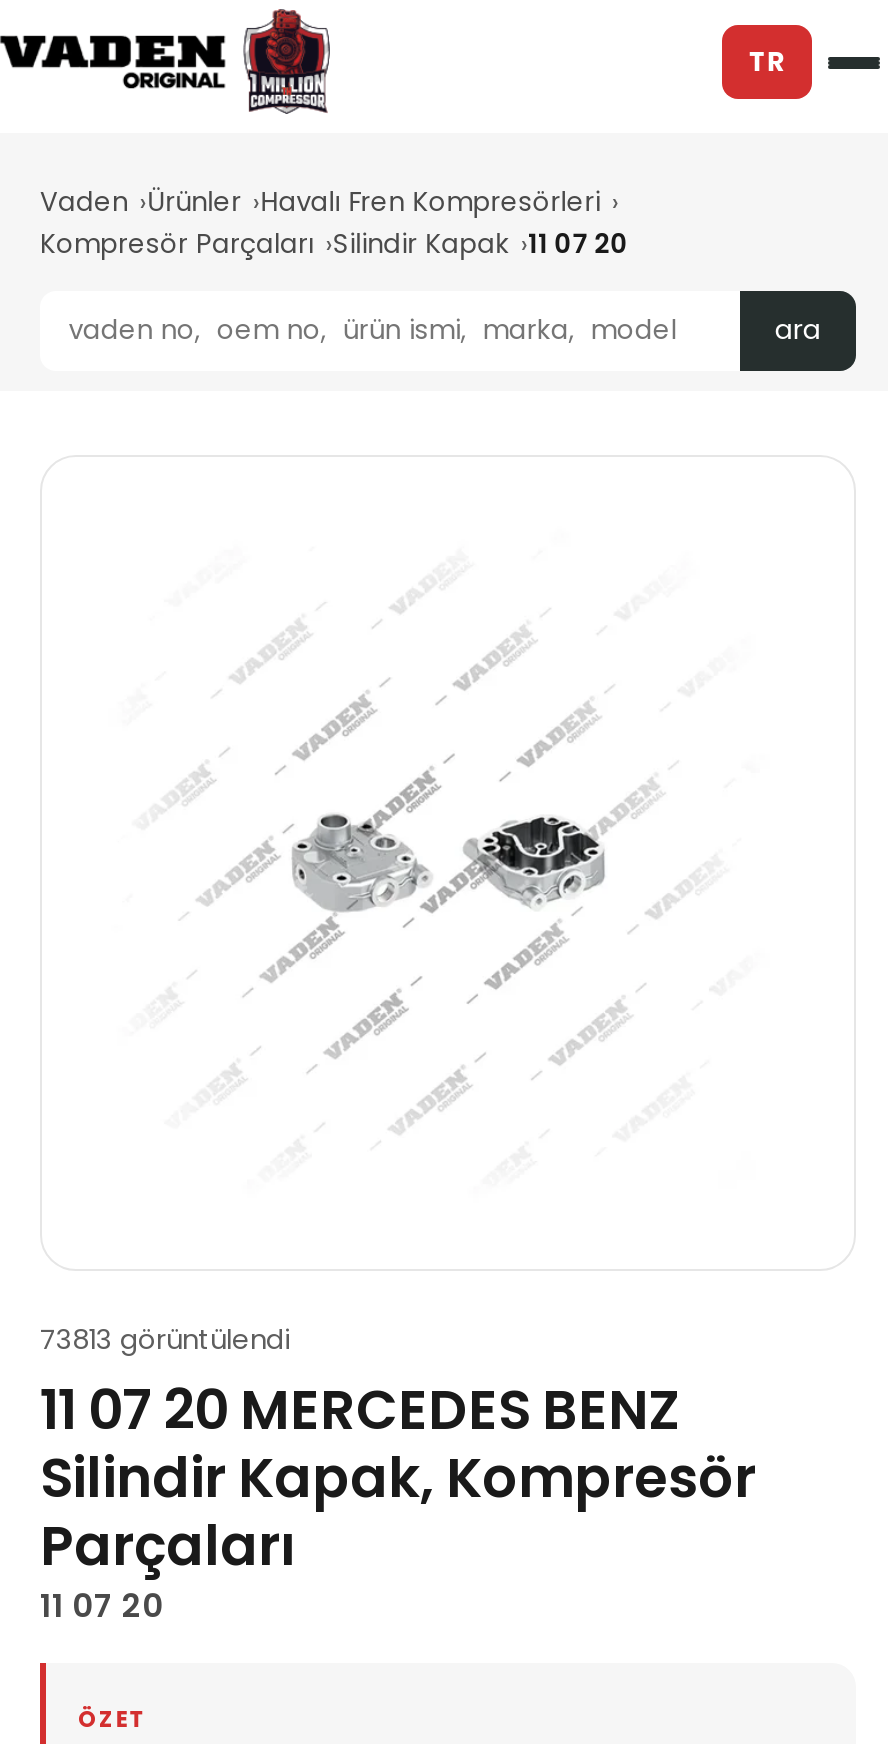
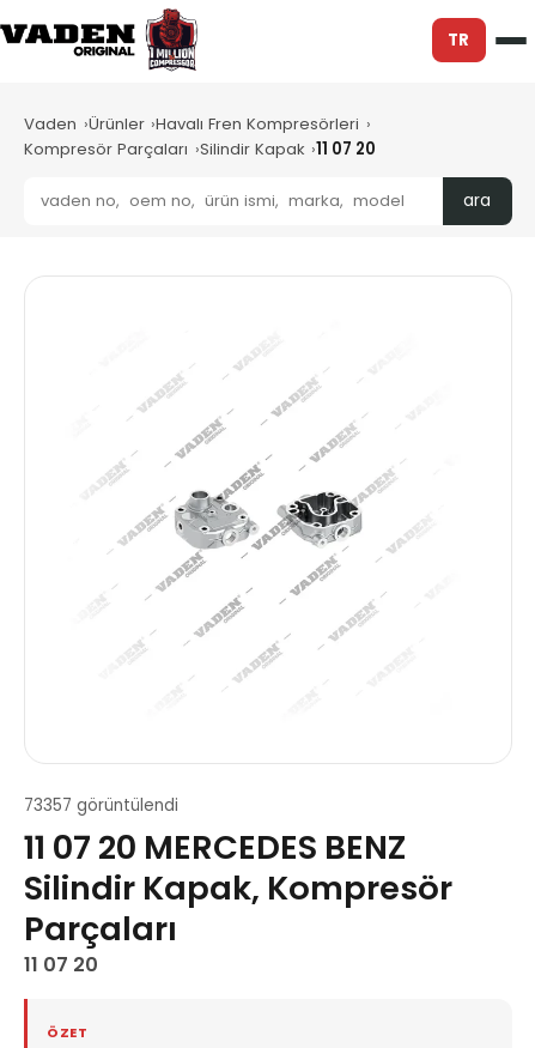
[40,1321,290,1359] 73813 görüntülendi -> [24,794,178,817] 73357 görüntülendi

